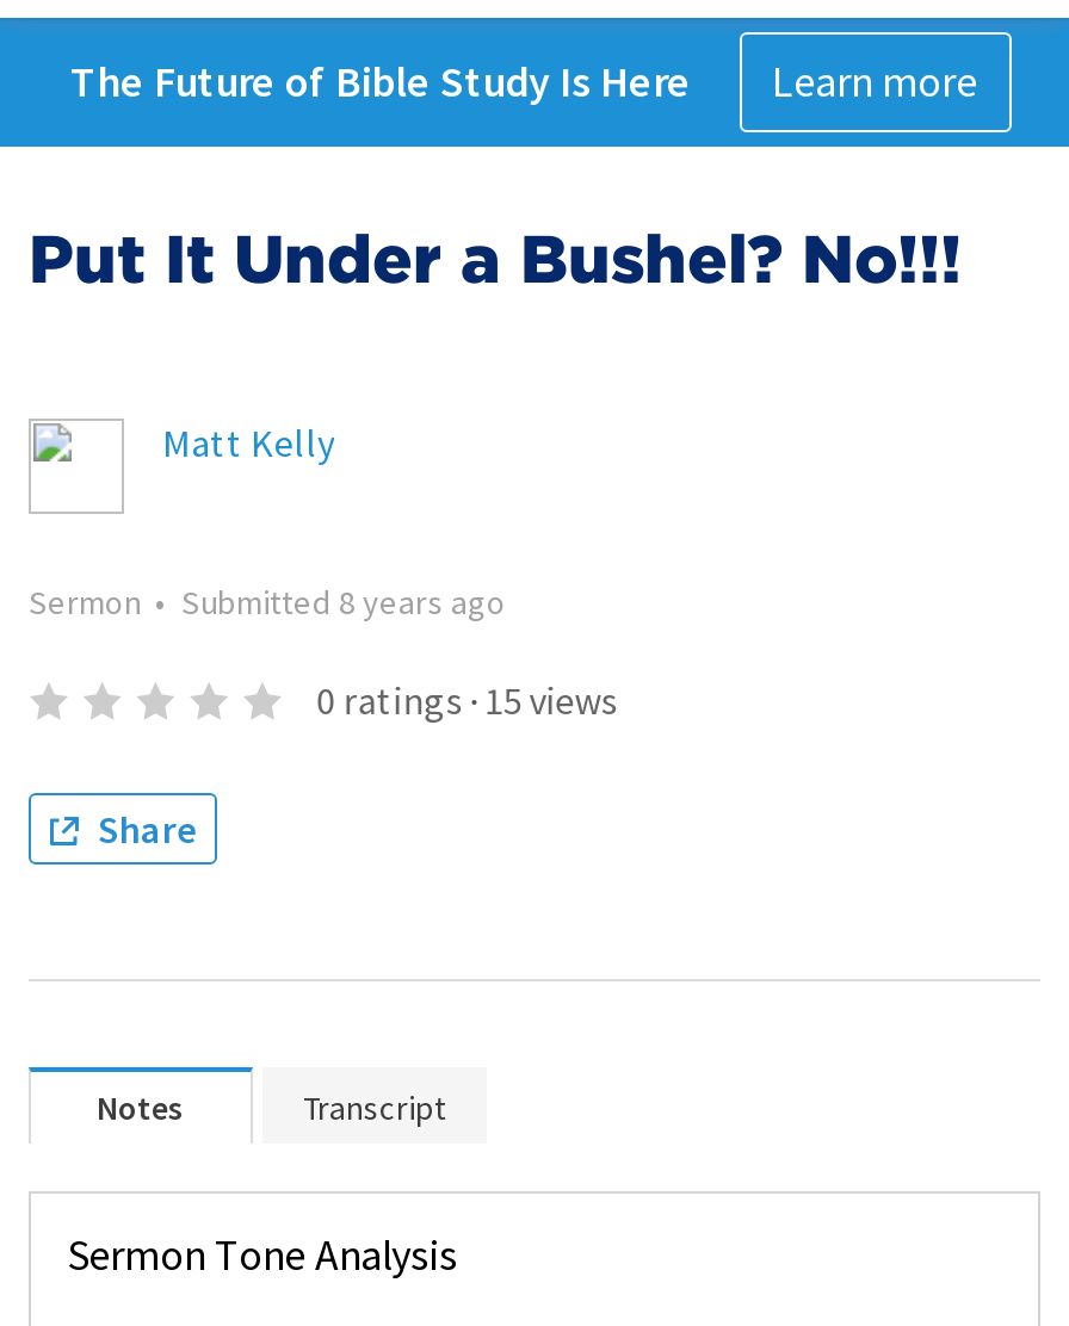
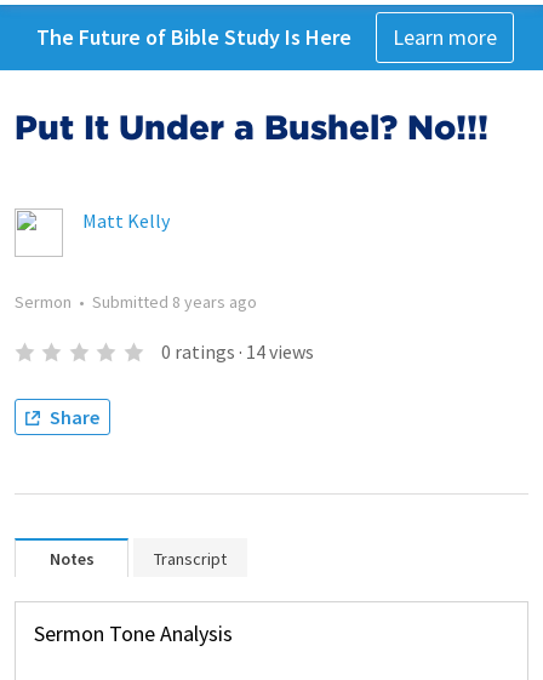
[317,676,617,724] 0 ratings · 15 views -> [161,339,314,364] 0 ratings · 14 views

